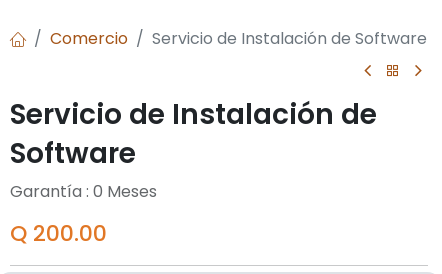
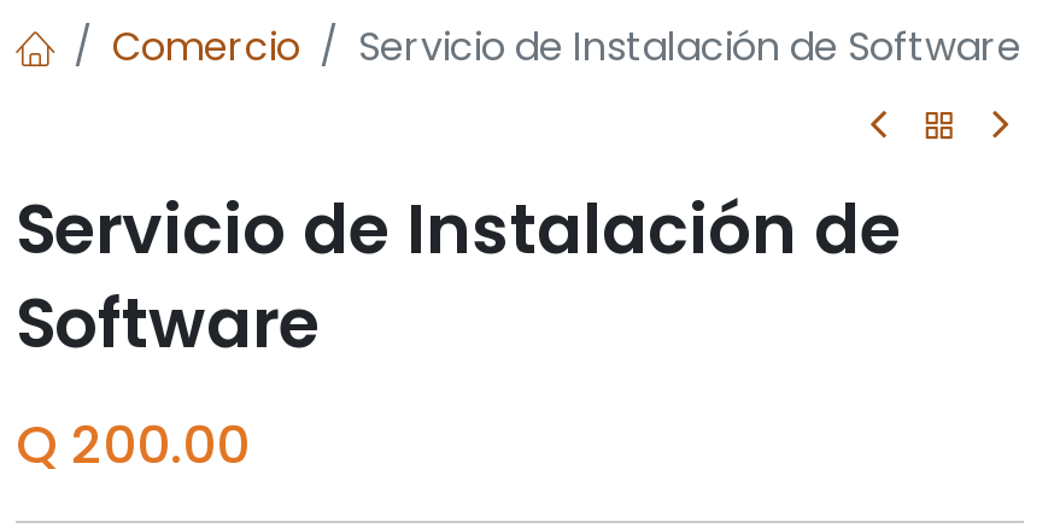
[10,180,157,203] Garantía : 0 Meses -> none

